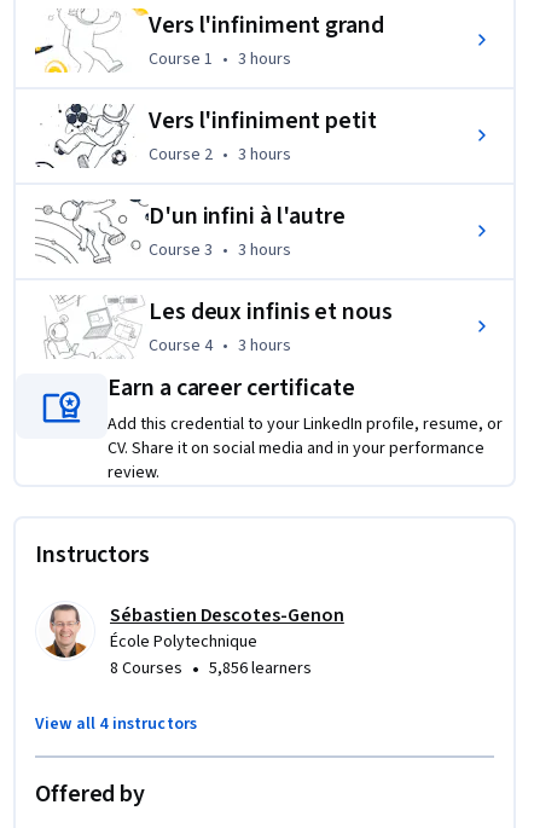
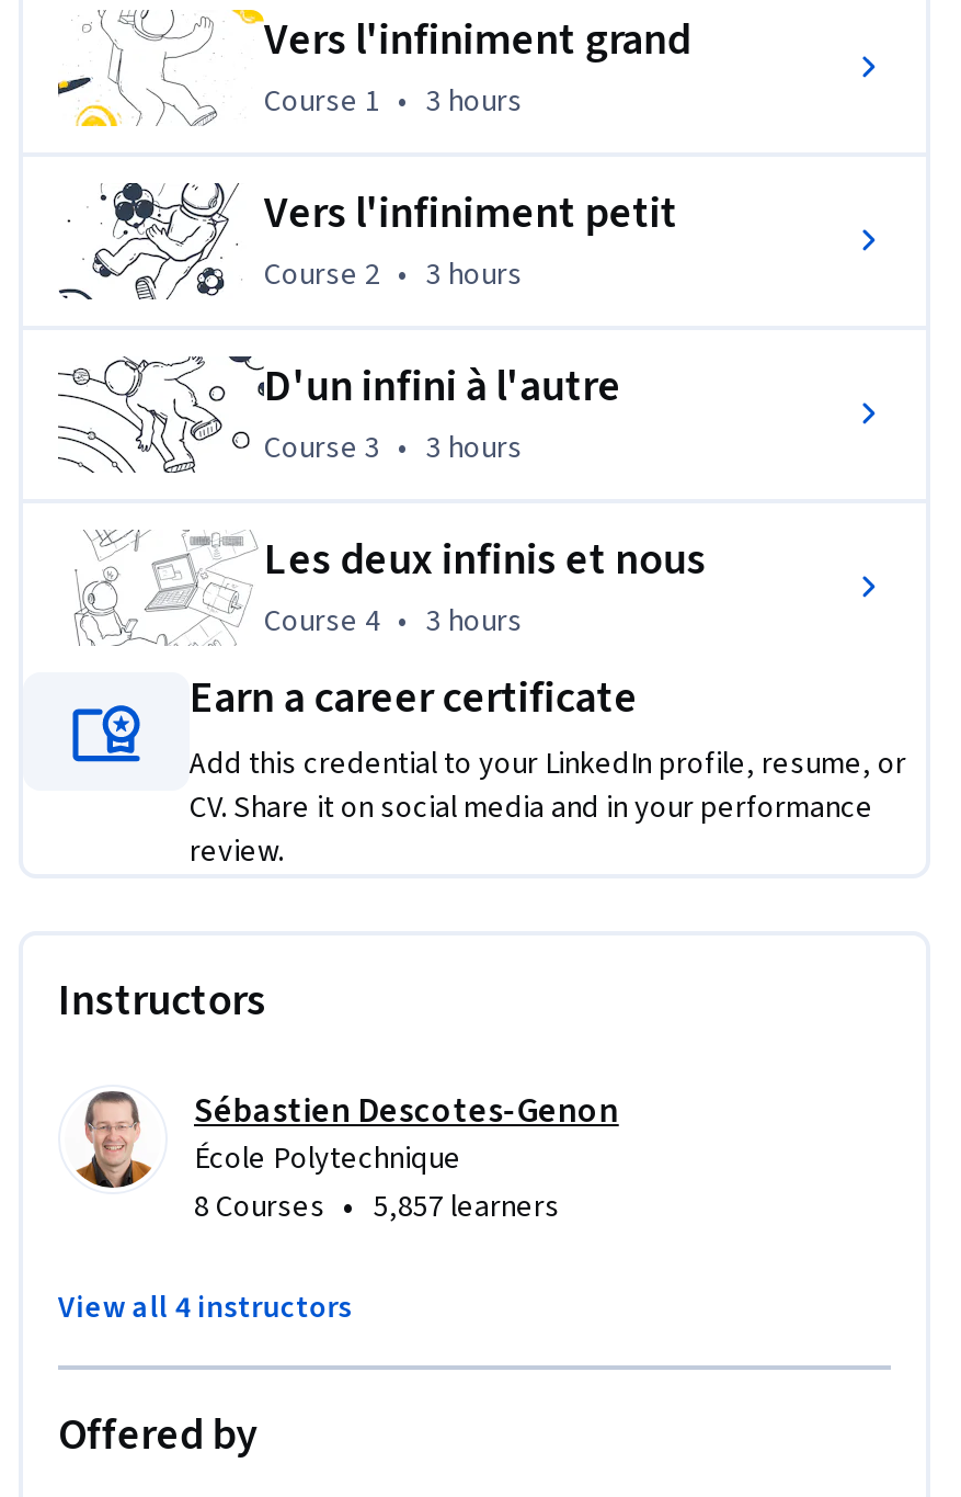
[110,655,312,681] 8 Courses • 5,856 learners -> [194,1183,560,1231] 8 Courses • 5,857 learners

